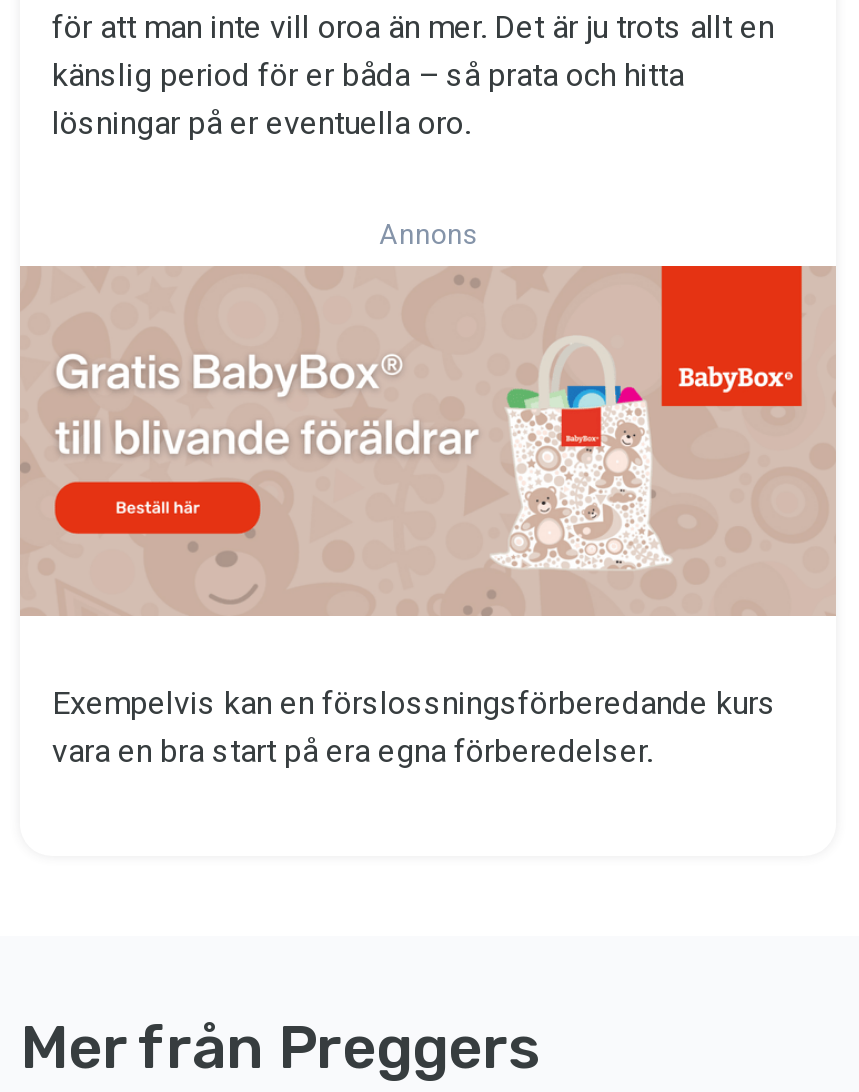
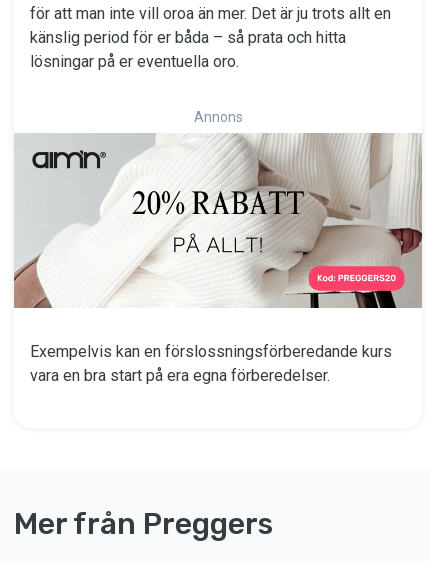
[20,264,834,616] [image] -> [14,132,423,309] [image]

